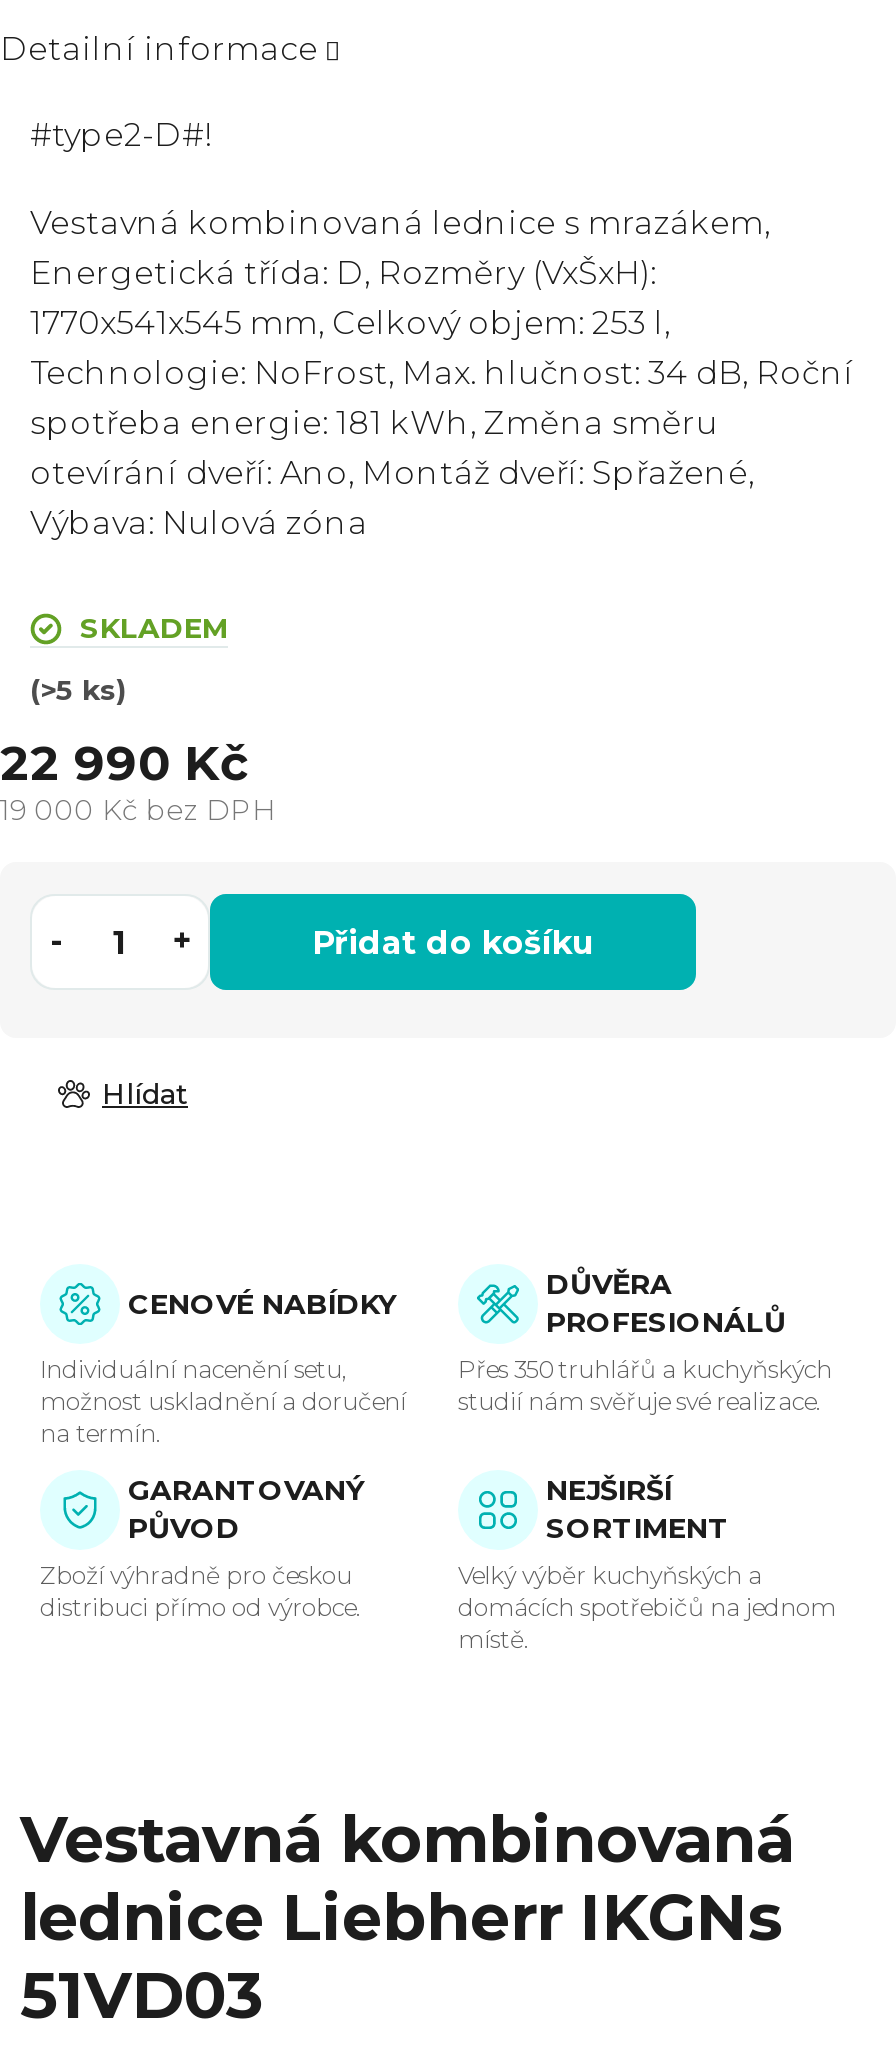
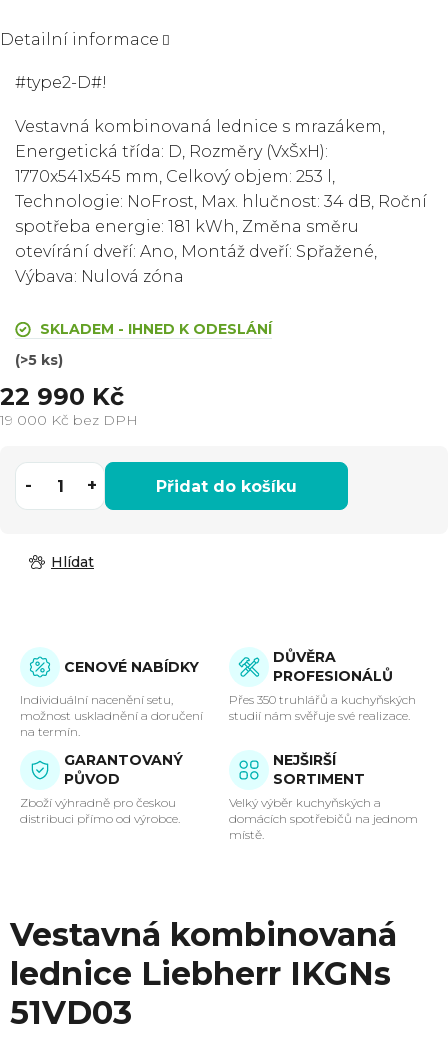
[80,610,228,646] SKLADEM -> [40,320,272,338] SKLADEM - IHNED K ODESLÁNÍ

